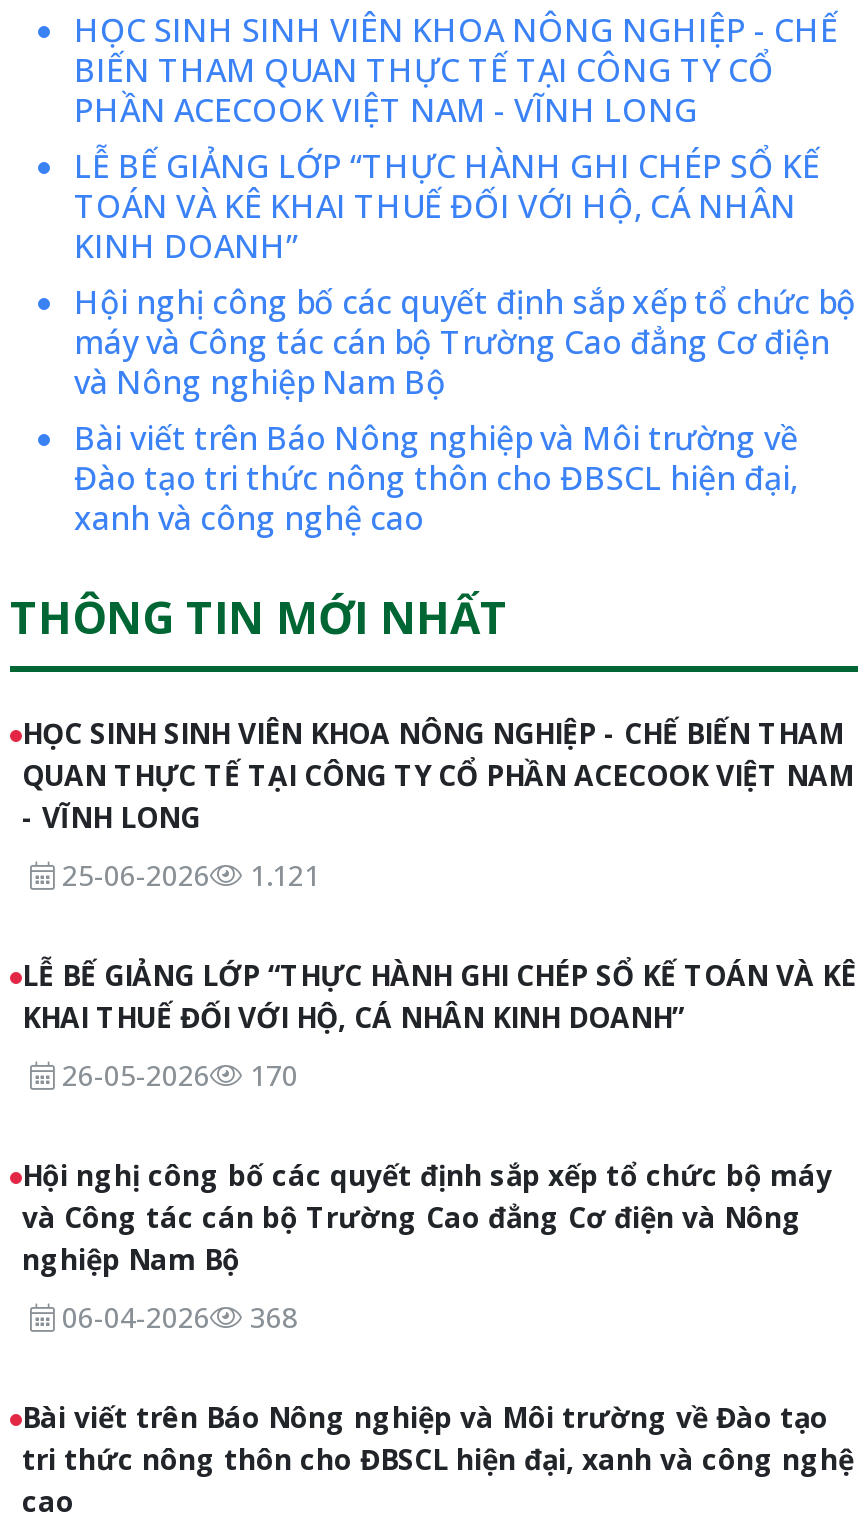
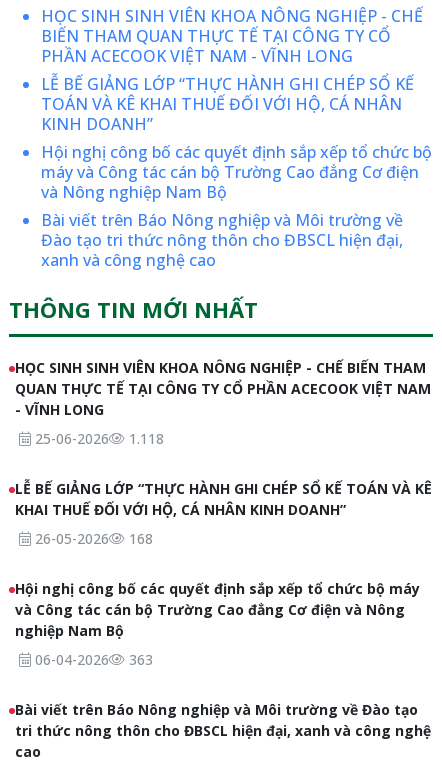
[54,857,320,895] 25-06-2026 1.121 -> [31,429,164,448] 25-06-2026 1.118
[54,1057,298,1095] 26-05-2026 170 -> [31,529,153,548] 26-05-2026 168
[54,1299,298,1337] 06-04-2026 368 -> [31,650,153,669] 06-04-2026 363

